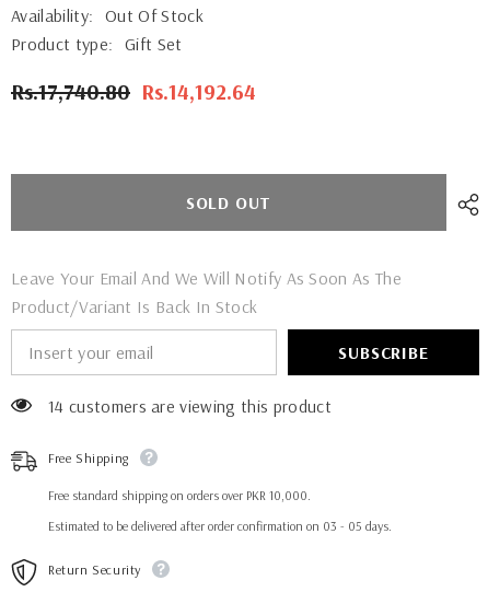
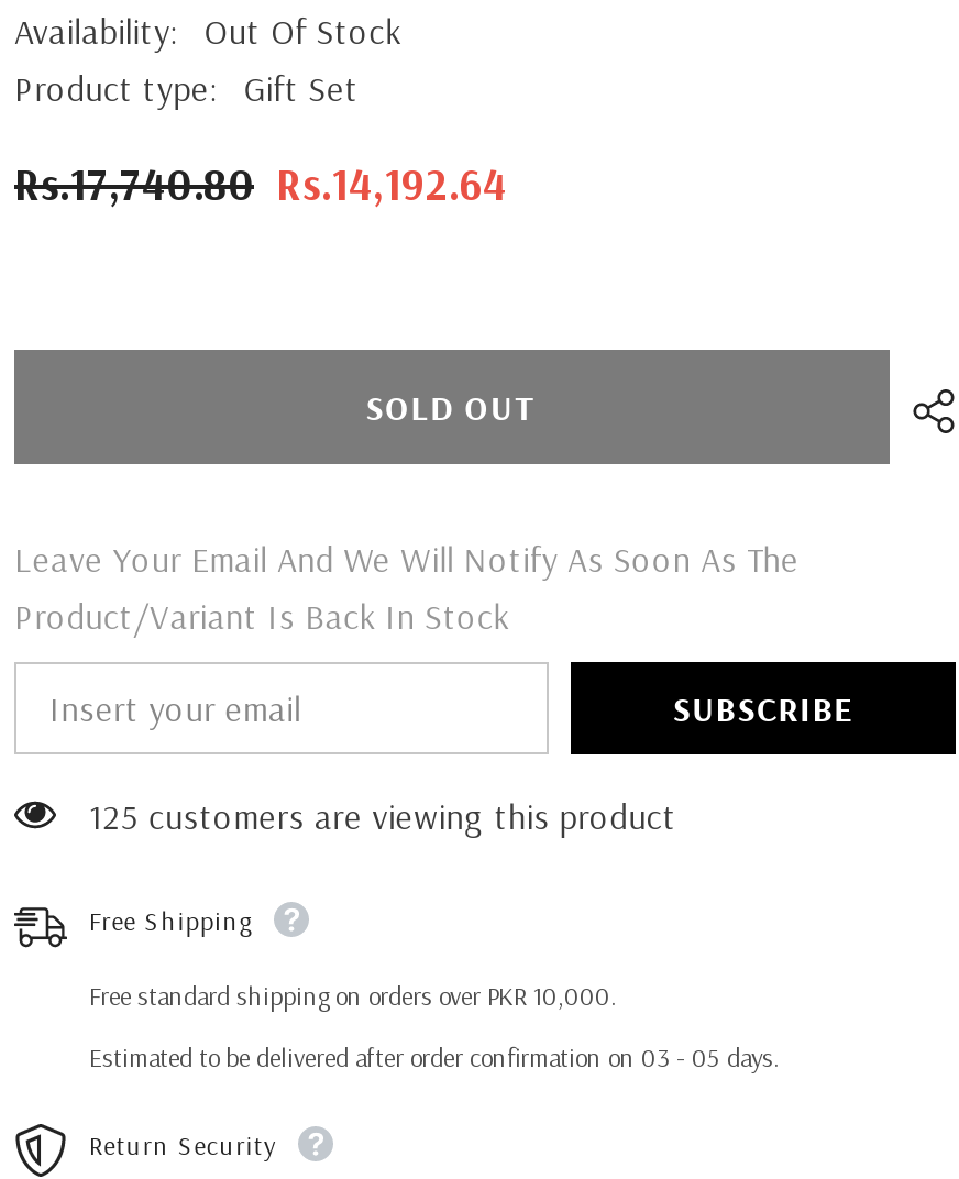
[48,395,331,417] 14 customers are viewing this product -> [89,795,677,839] 125 customers are viewing this product

